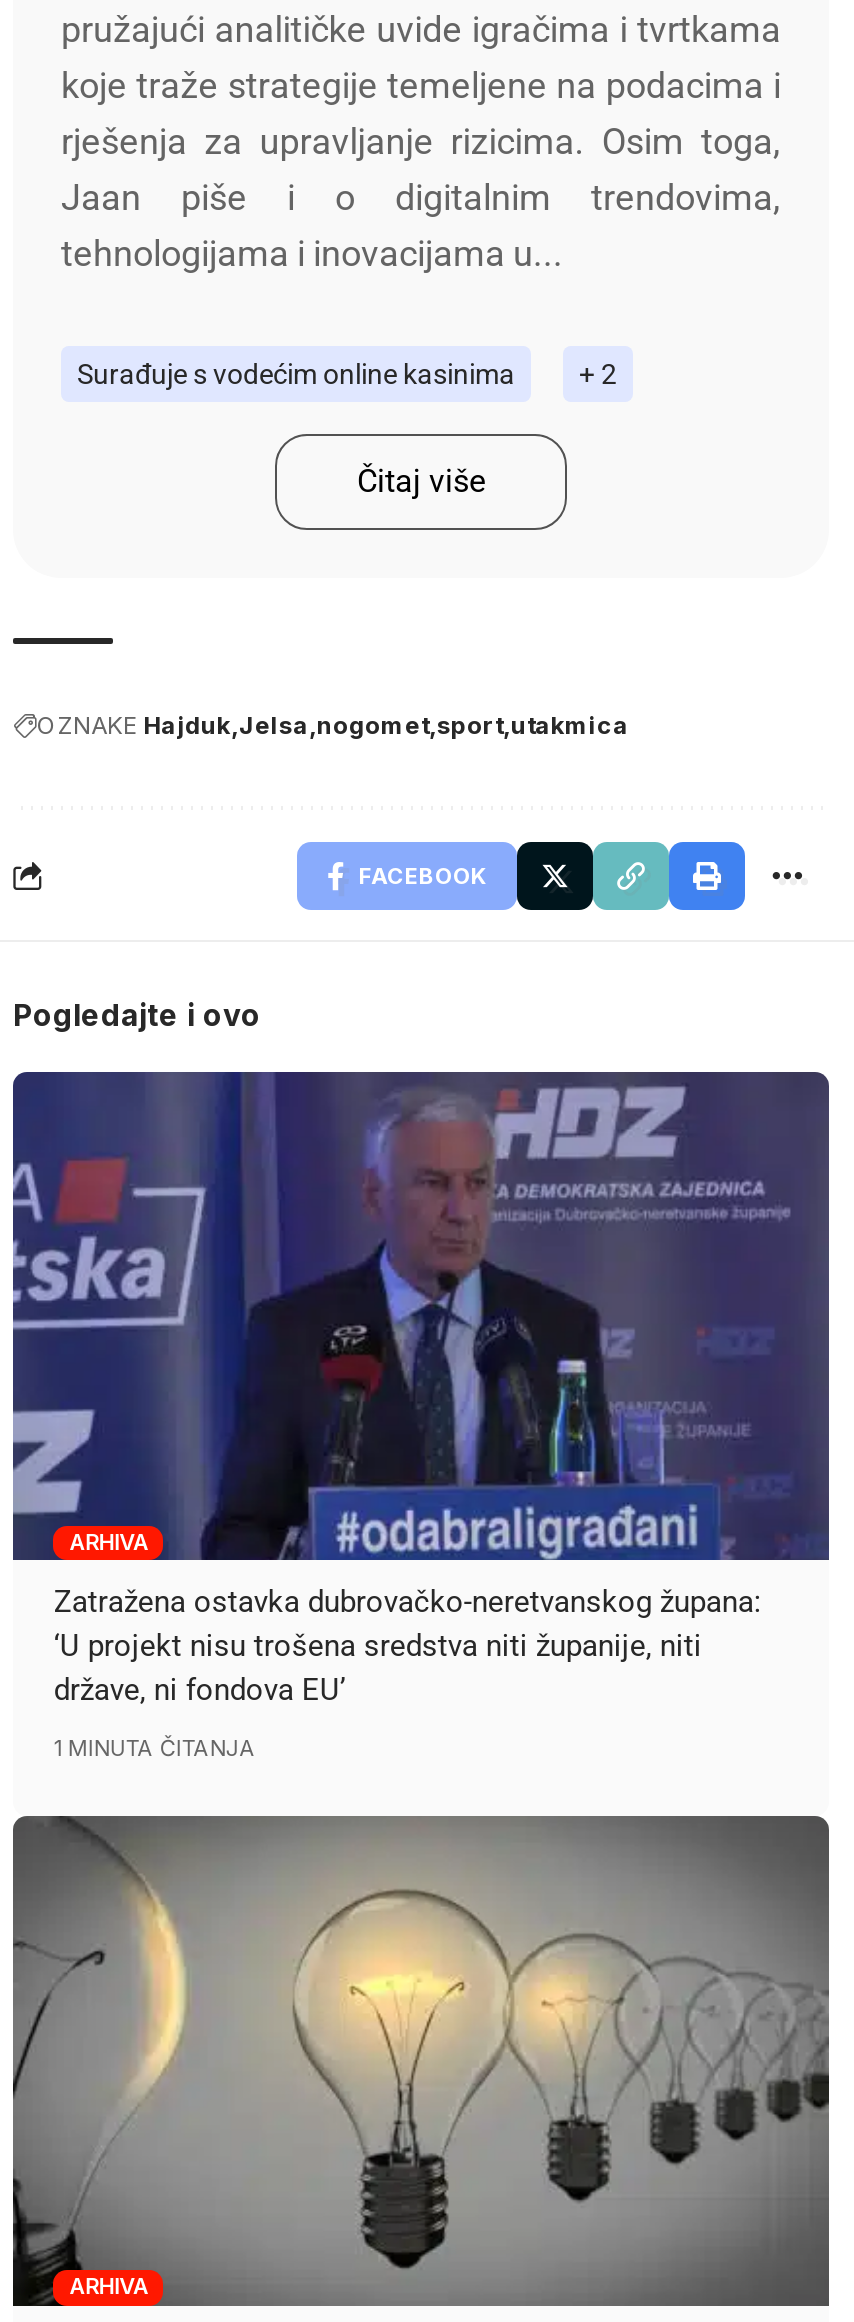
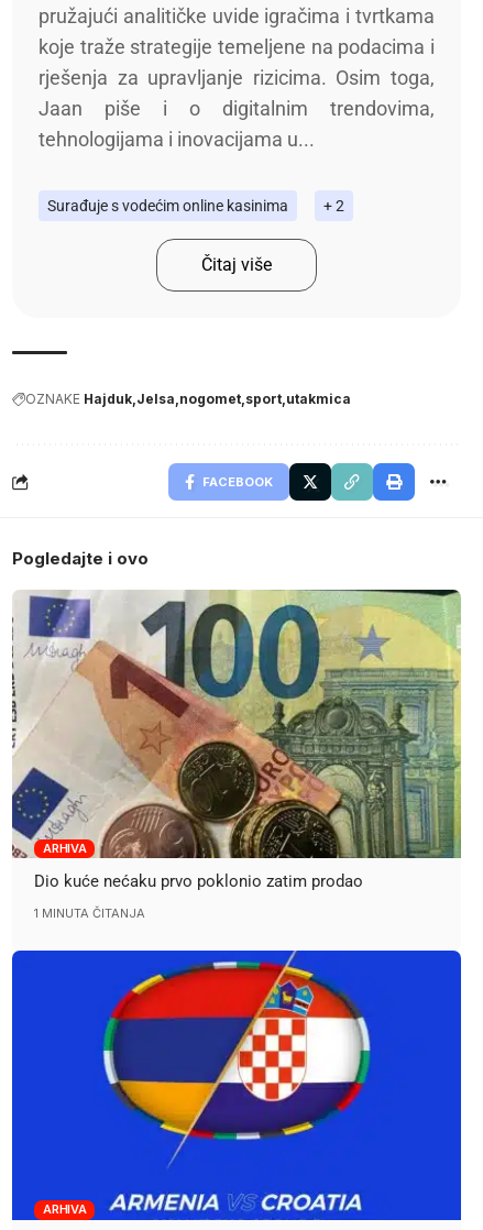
[11,1070,831,1709] [image] | Zatražena ostavka dubrovačko-neretvanskog župana: | ‘U projekt nisu trošena sredstva niti županije, niti | države, ni fondova EU’ -> [11,590,462,892] [image] | Dio kuće nećaku prvo poklonio zatim prodao
[11,1814,831,2308] [image] -> [11,949,462,1221] [image]

